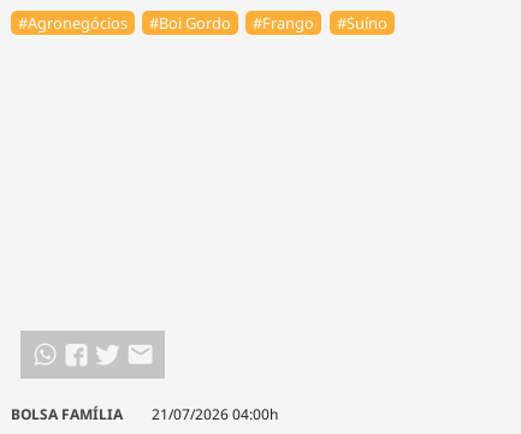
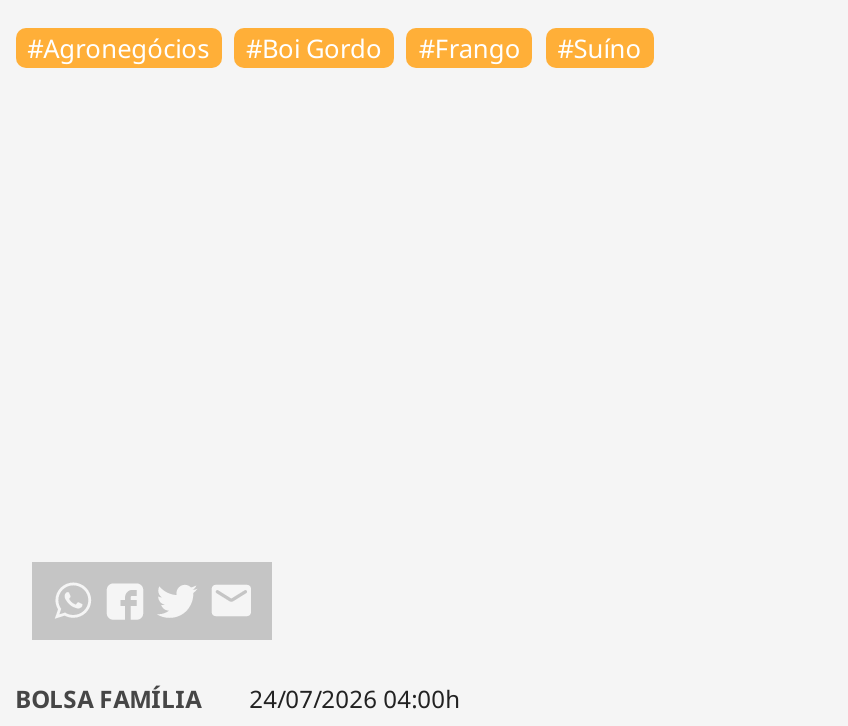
[10,403,277,424] BOLSA FAMÍLIA 21/07/2026 04:00h -> [15,682,459,716] BOLSA FAMÍLIA 24/07/2026 04:00h

